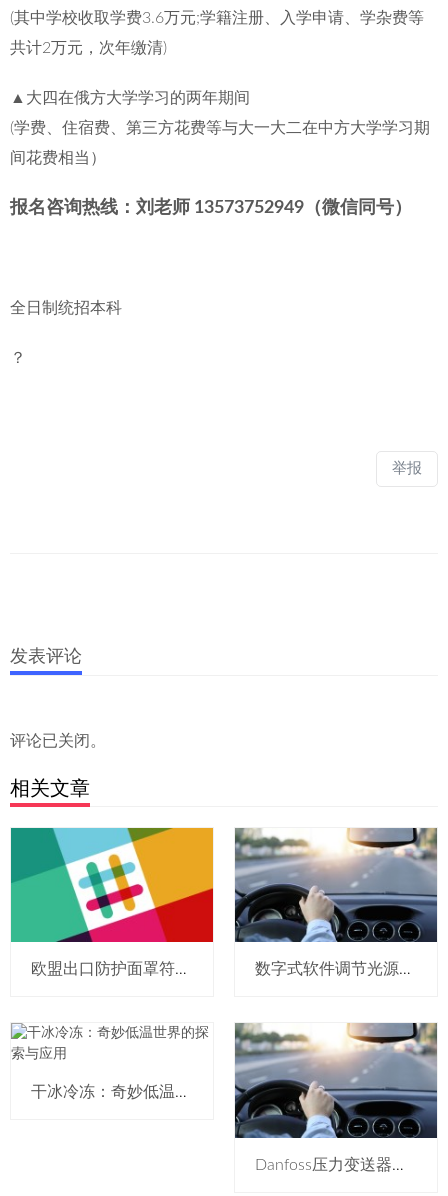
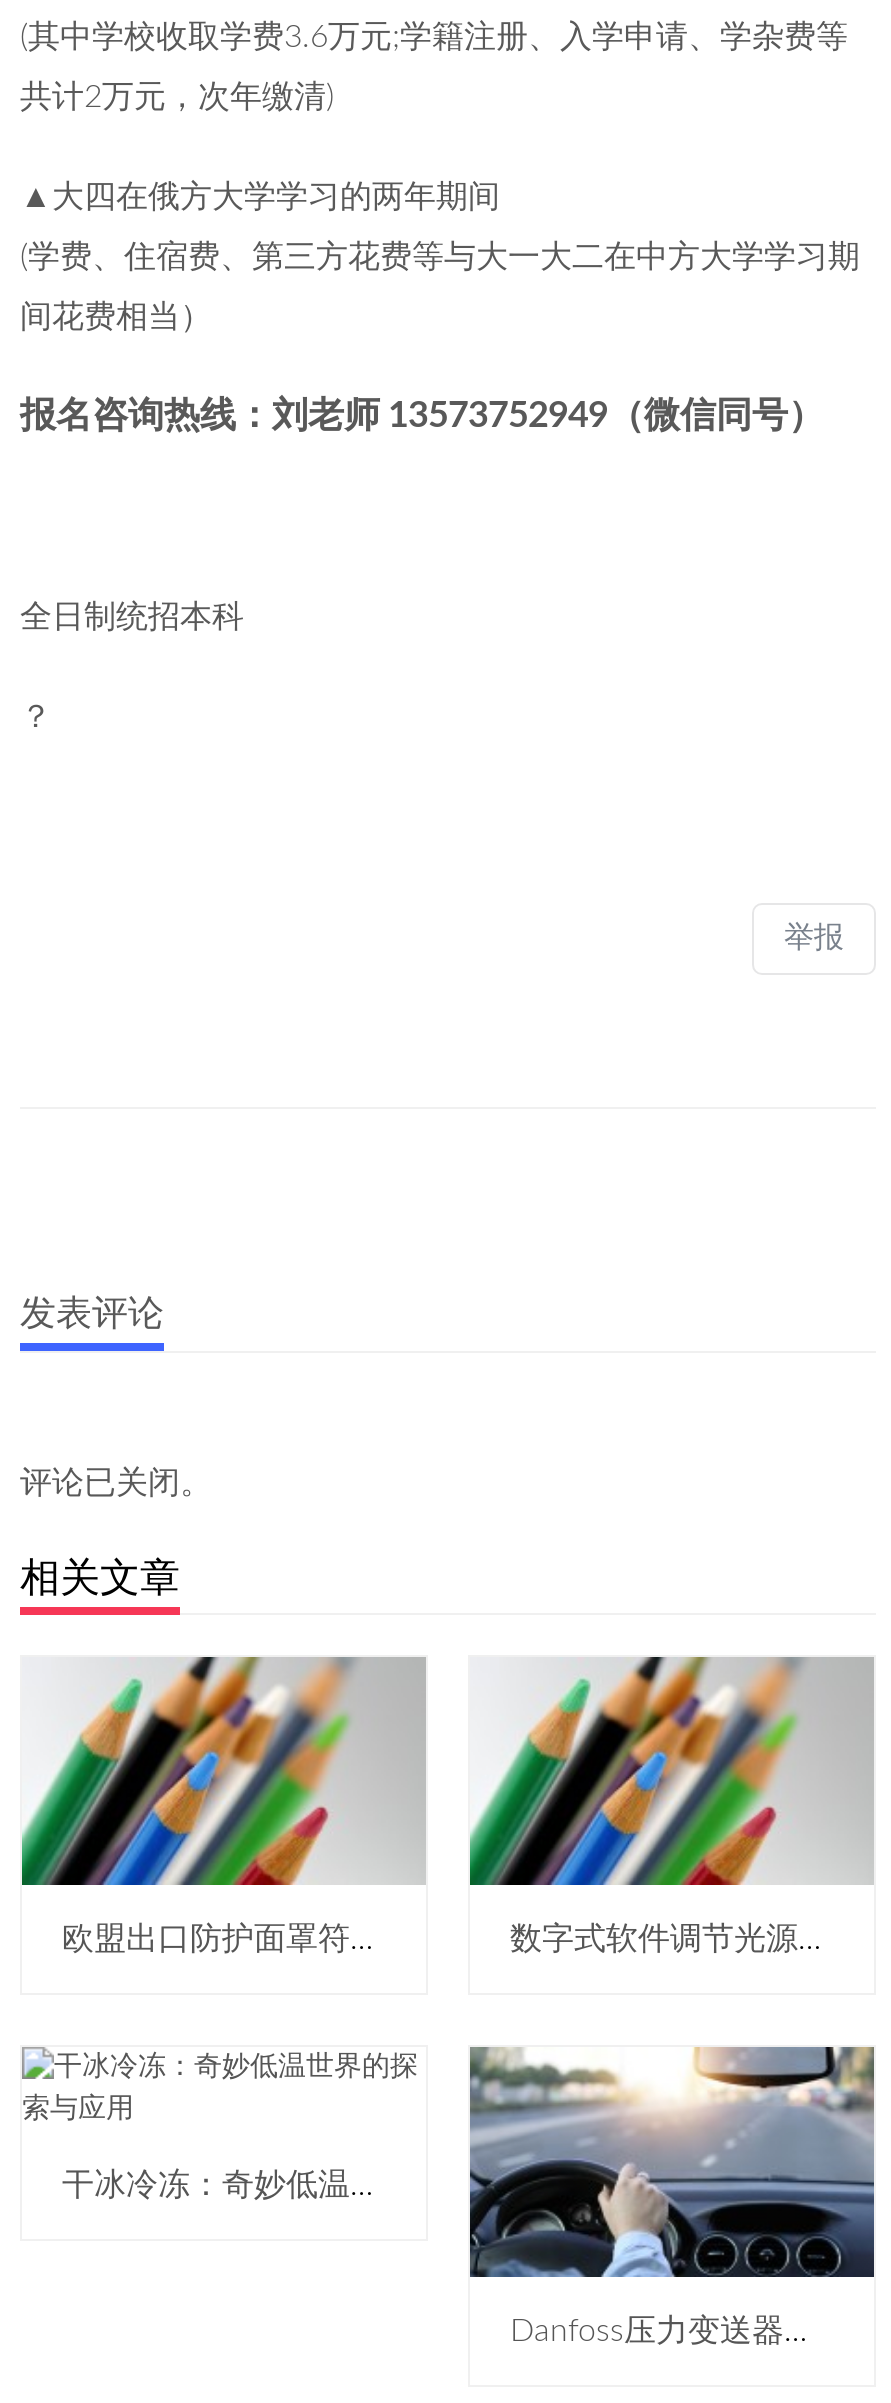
[10,827,214,943] [image] -> [20,1655,426,1887] [image]
[234,827,438,943] [image] -> [468,1655,874,1887] [image]

